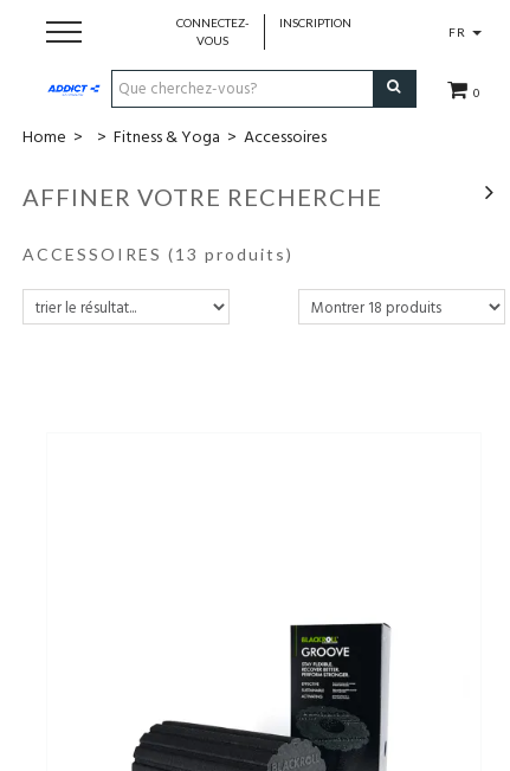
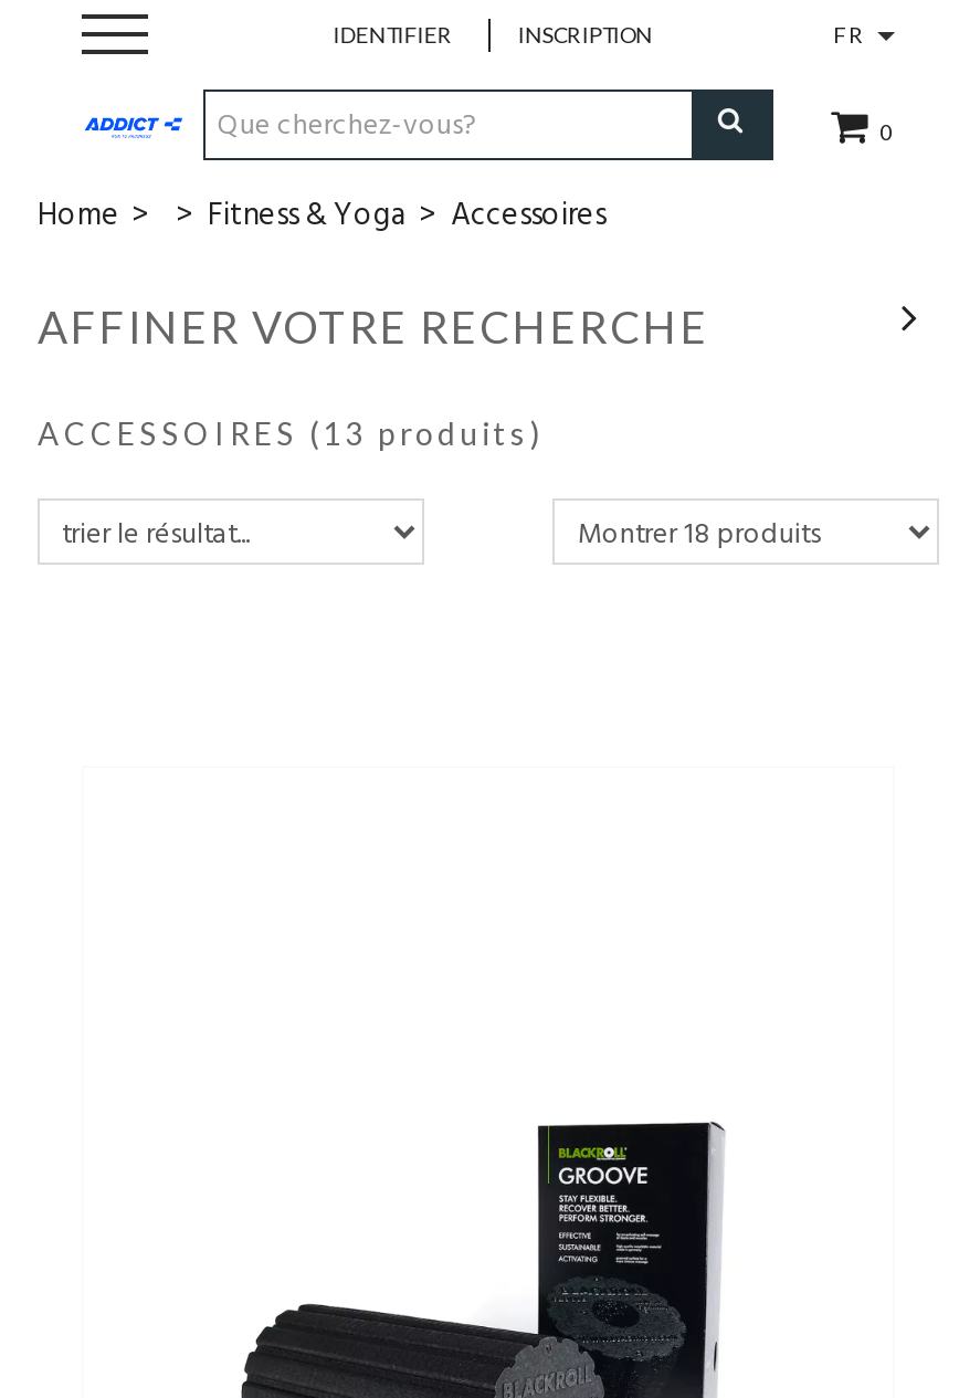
[177,15,249,47] CONNECTEZ- | VOUS -> [333,21,452,48] IDENTIFIER

